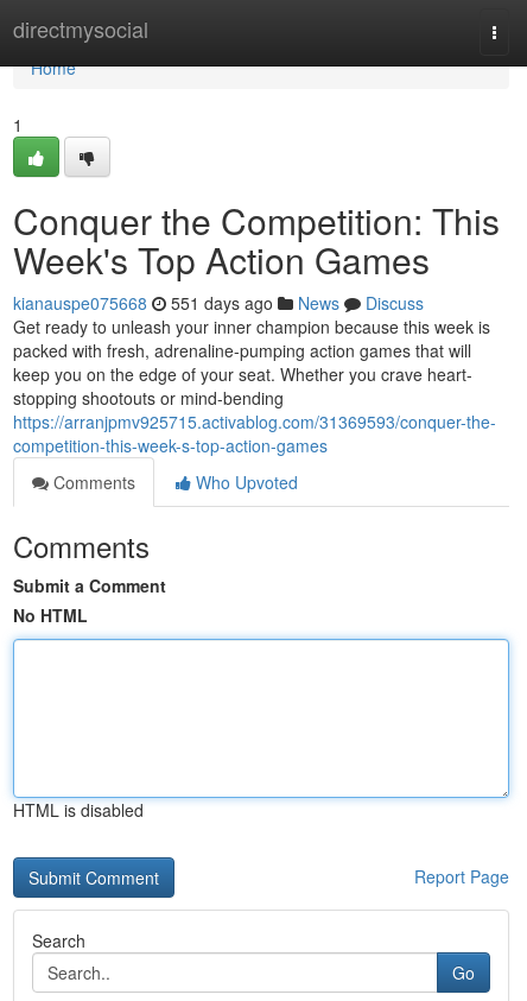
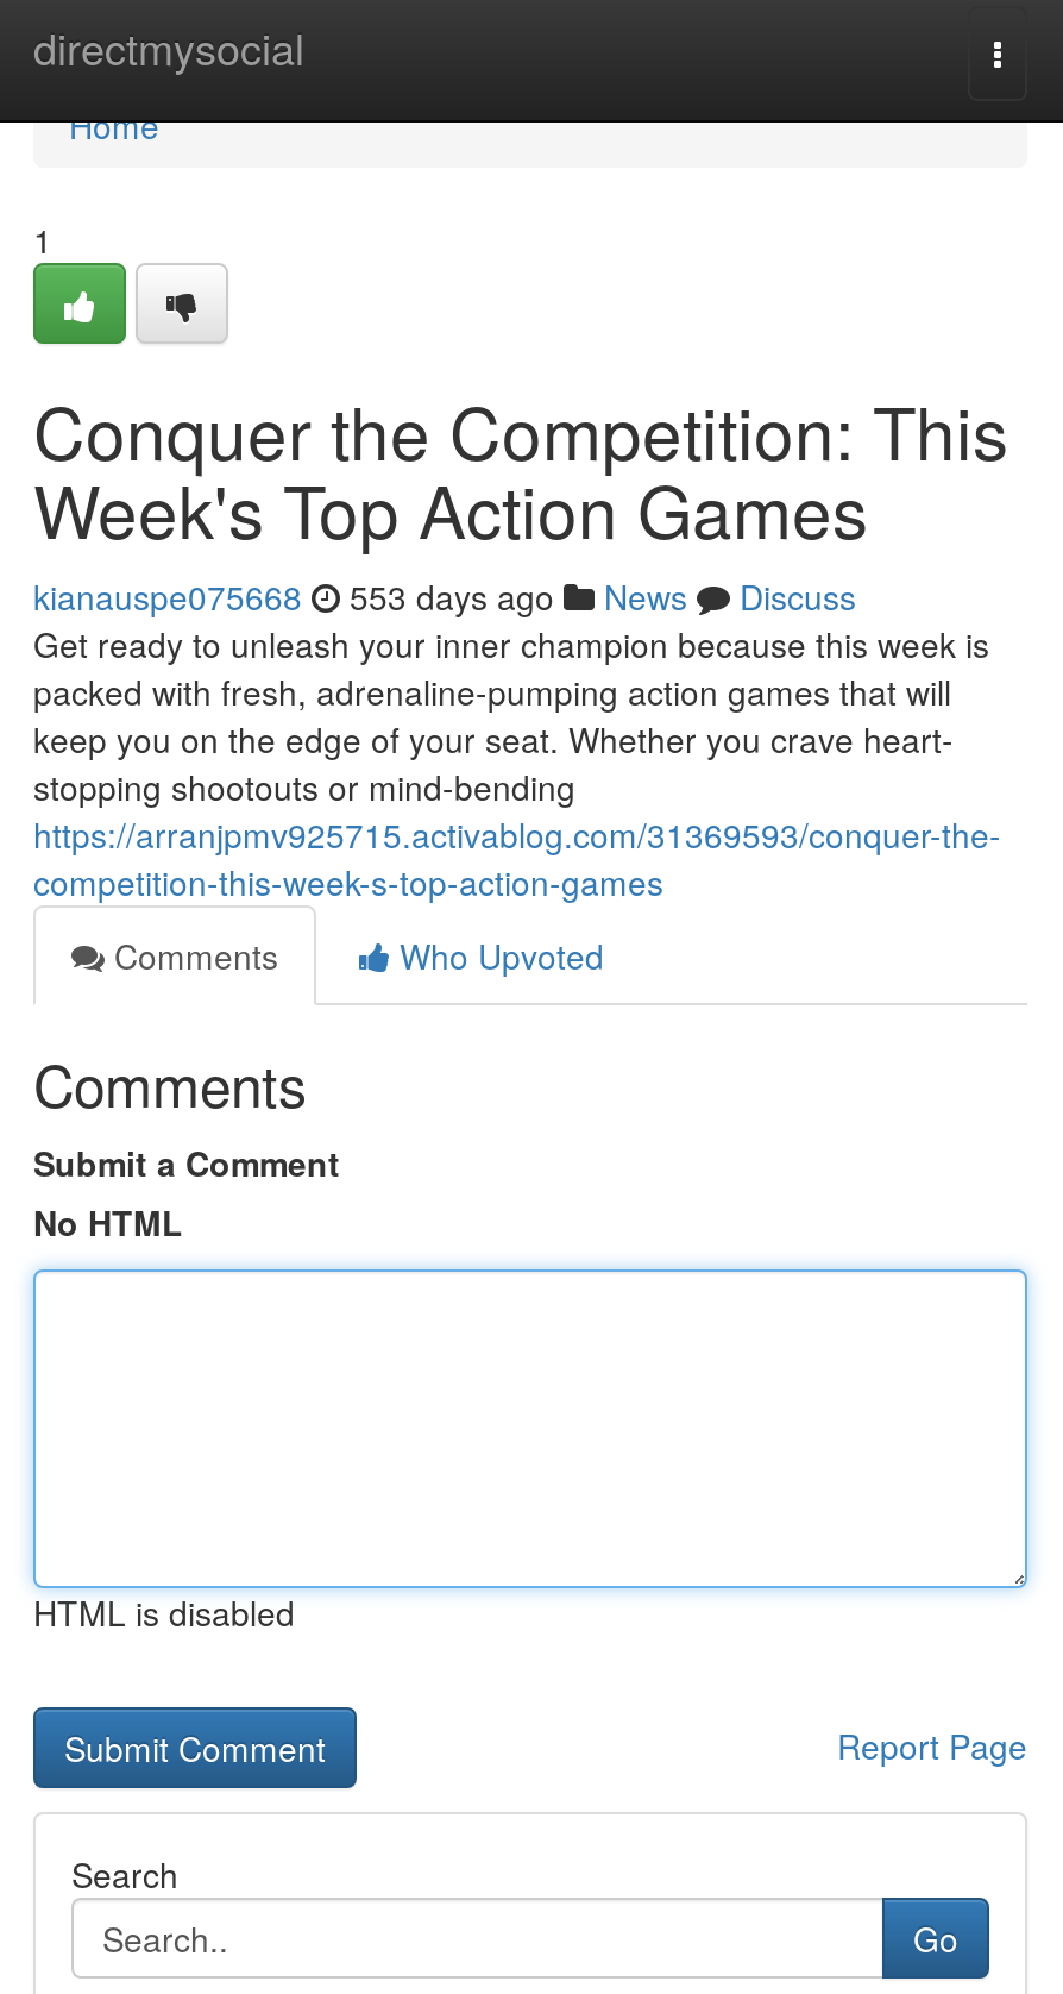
[13,291,424,315] kianauspe075668 551 days ago News Discuss -> [33,572,856,620] kianauspe075668 553 days ago News Discuss

